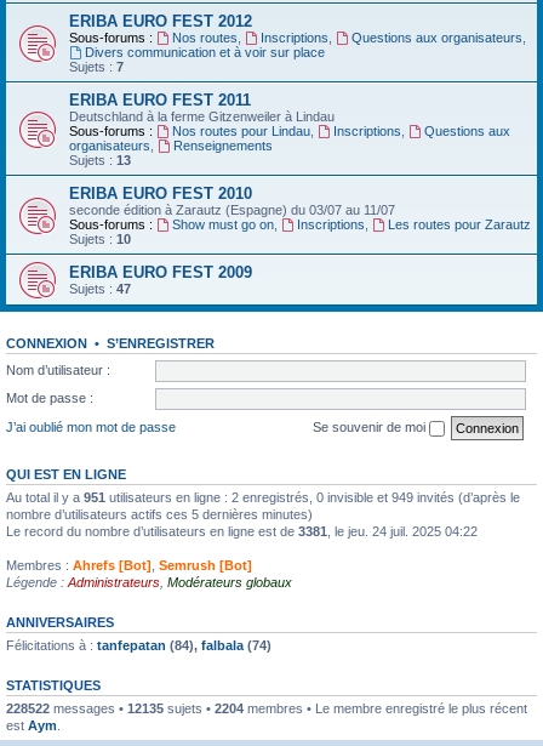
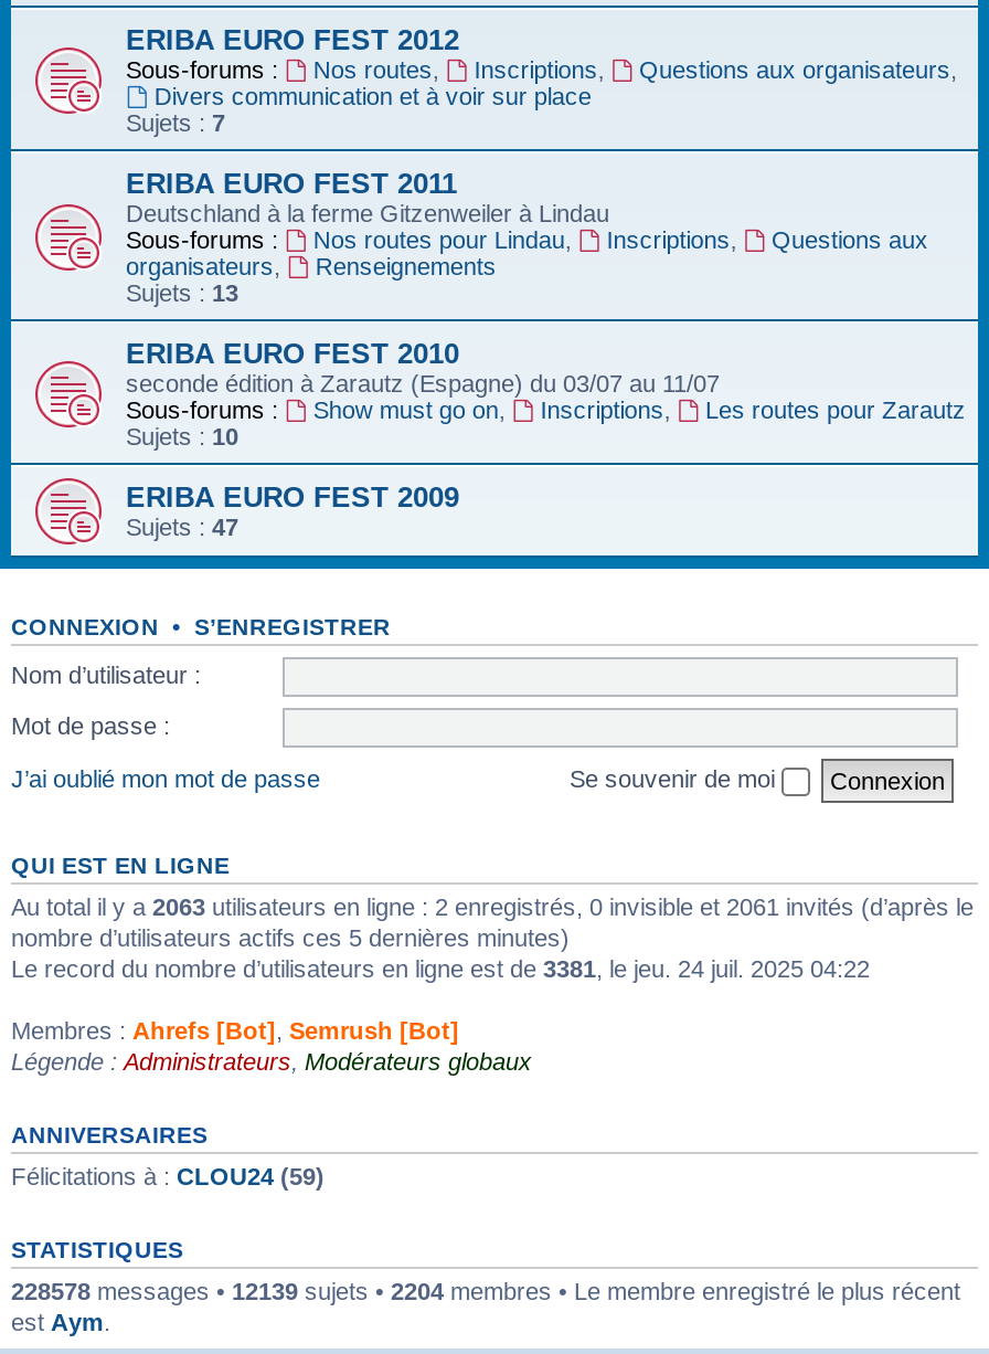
[6,489,520,504] Au total il y a 951 utilisateurs en ligne : 2 enregistrés, 0 invisible et 949 invités (d’après le -> [11,892,974,919] Au total il y a 2063 utilisateurs en ligne : 2 enregistrés, 0 invisible et 2061 invités (d’après le
[6,637,271,652] Félicitations à : tanfepatan (84), falbala (74) -> [11,1162,325,1188] Félicitations à : CLOU24 (59)
[6,701,527,715] 228522 messages • 12135 sujets • 2204 membres • Le membre enregistré le plus récent -> [11,1277,960,1303] 228578 messages • 12139 sujets • 2204 membres • Le membre enregistré le plus récent

